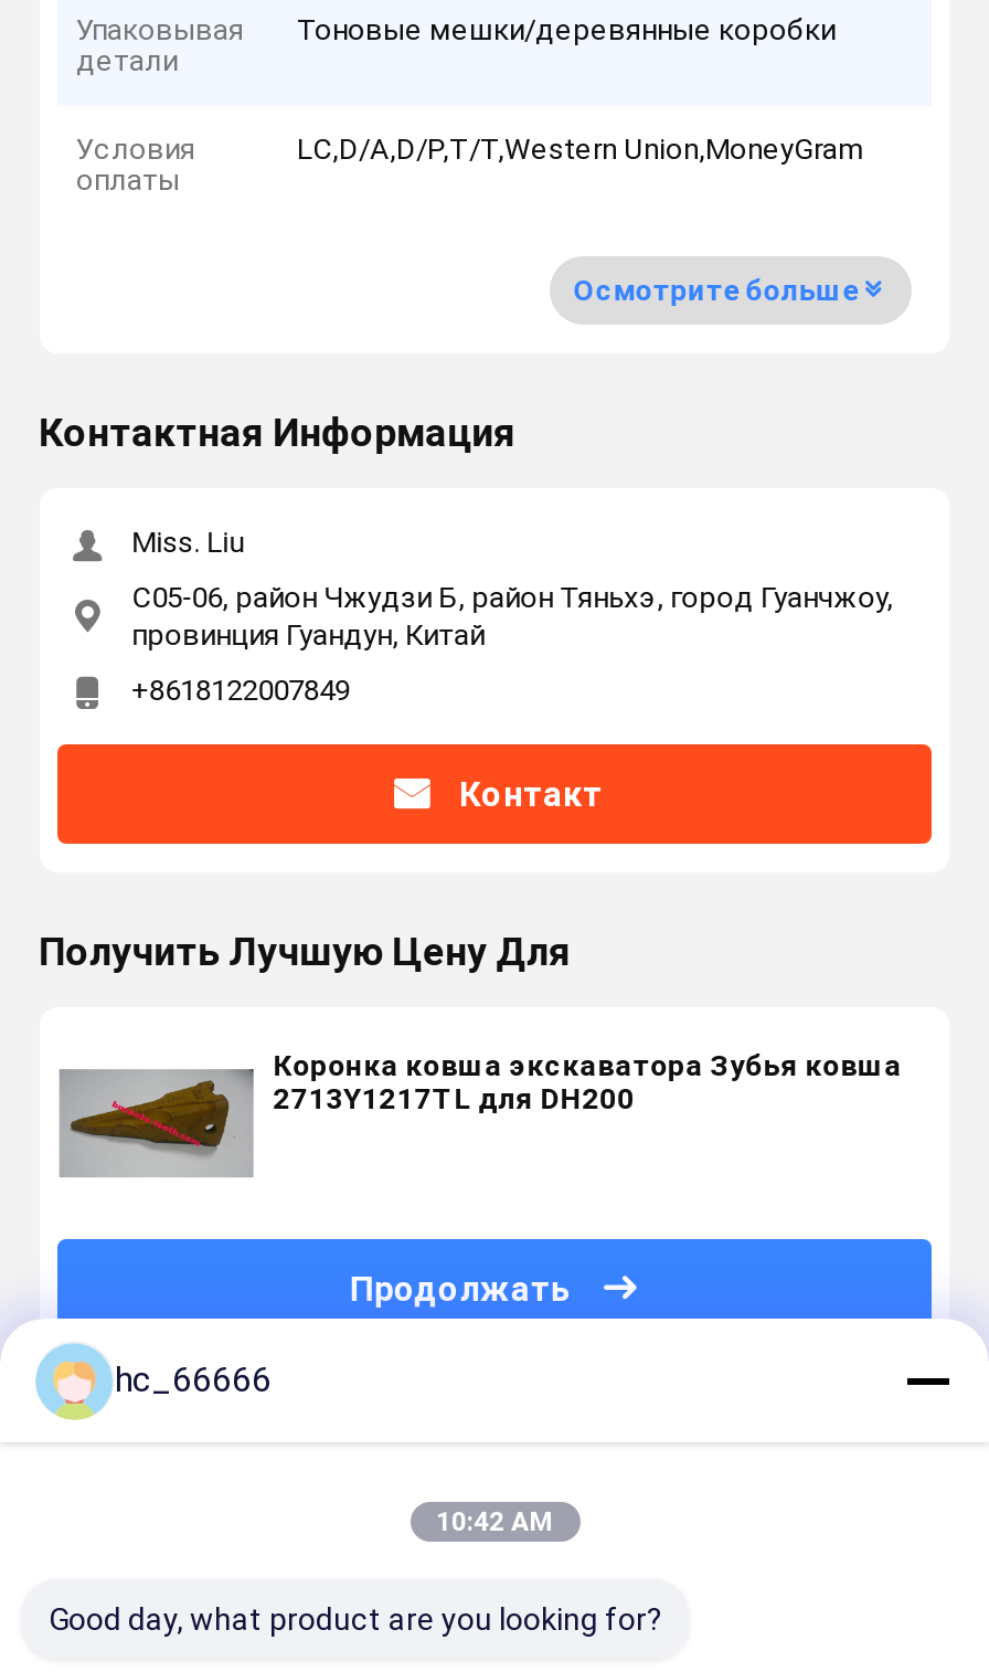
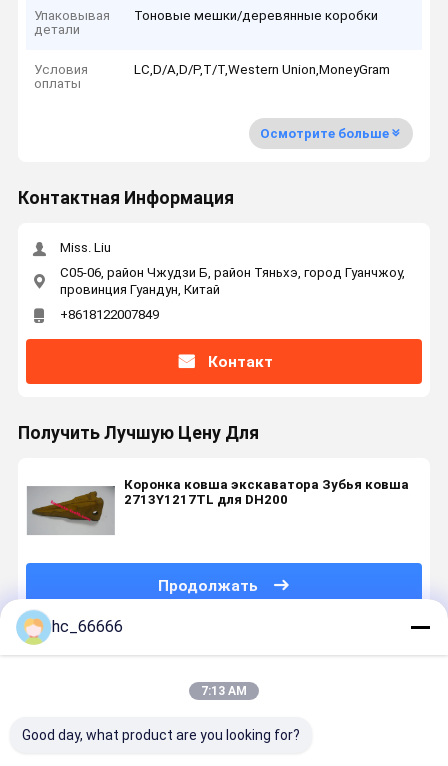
[436,1506,553,1537] 10:42 AM -> [201,684,247,698] 7:13 AM

